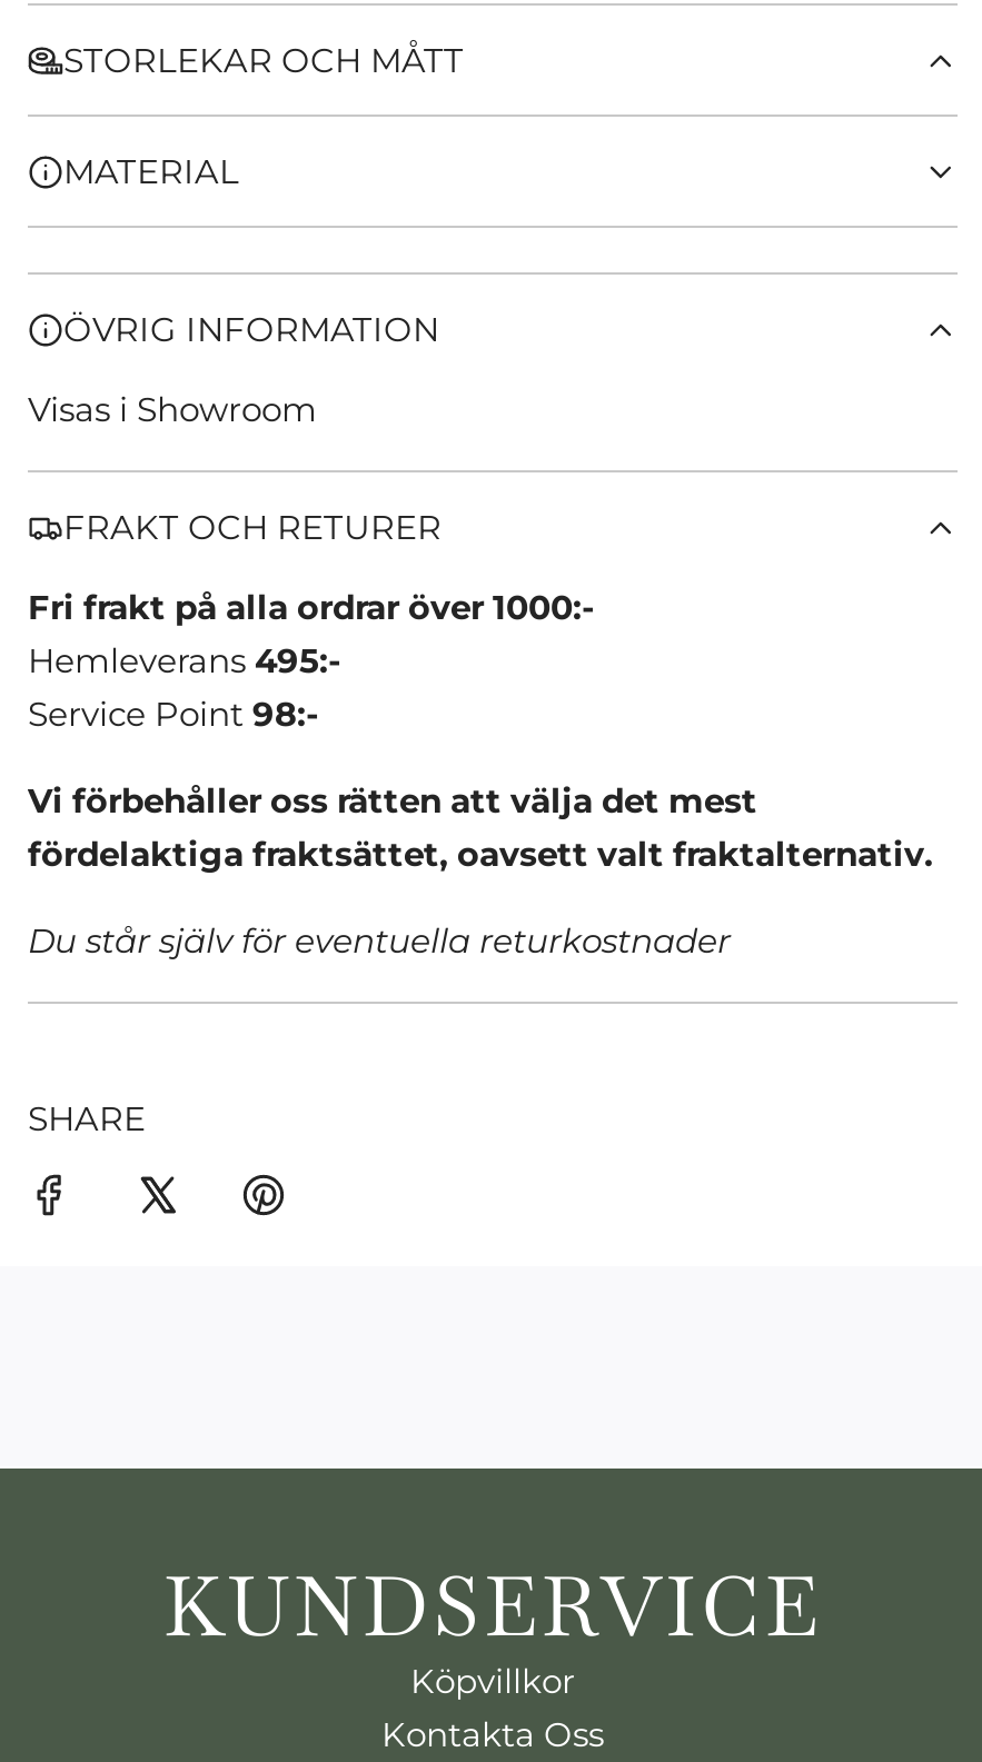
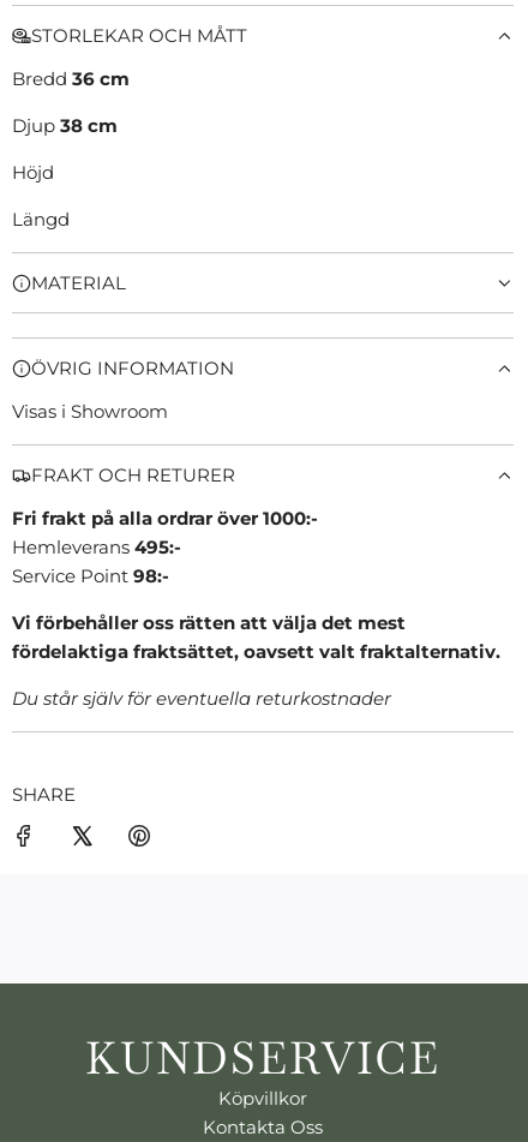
none -> [12,67,130,231] Bredd 36 cm | Djup 38 cm | Höjd | Längd

